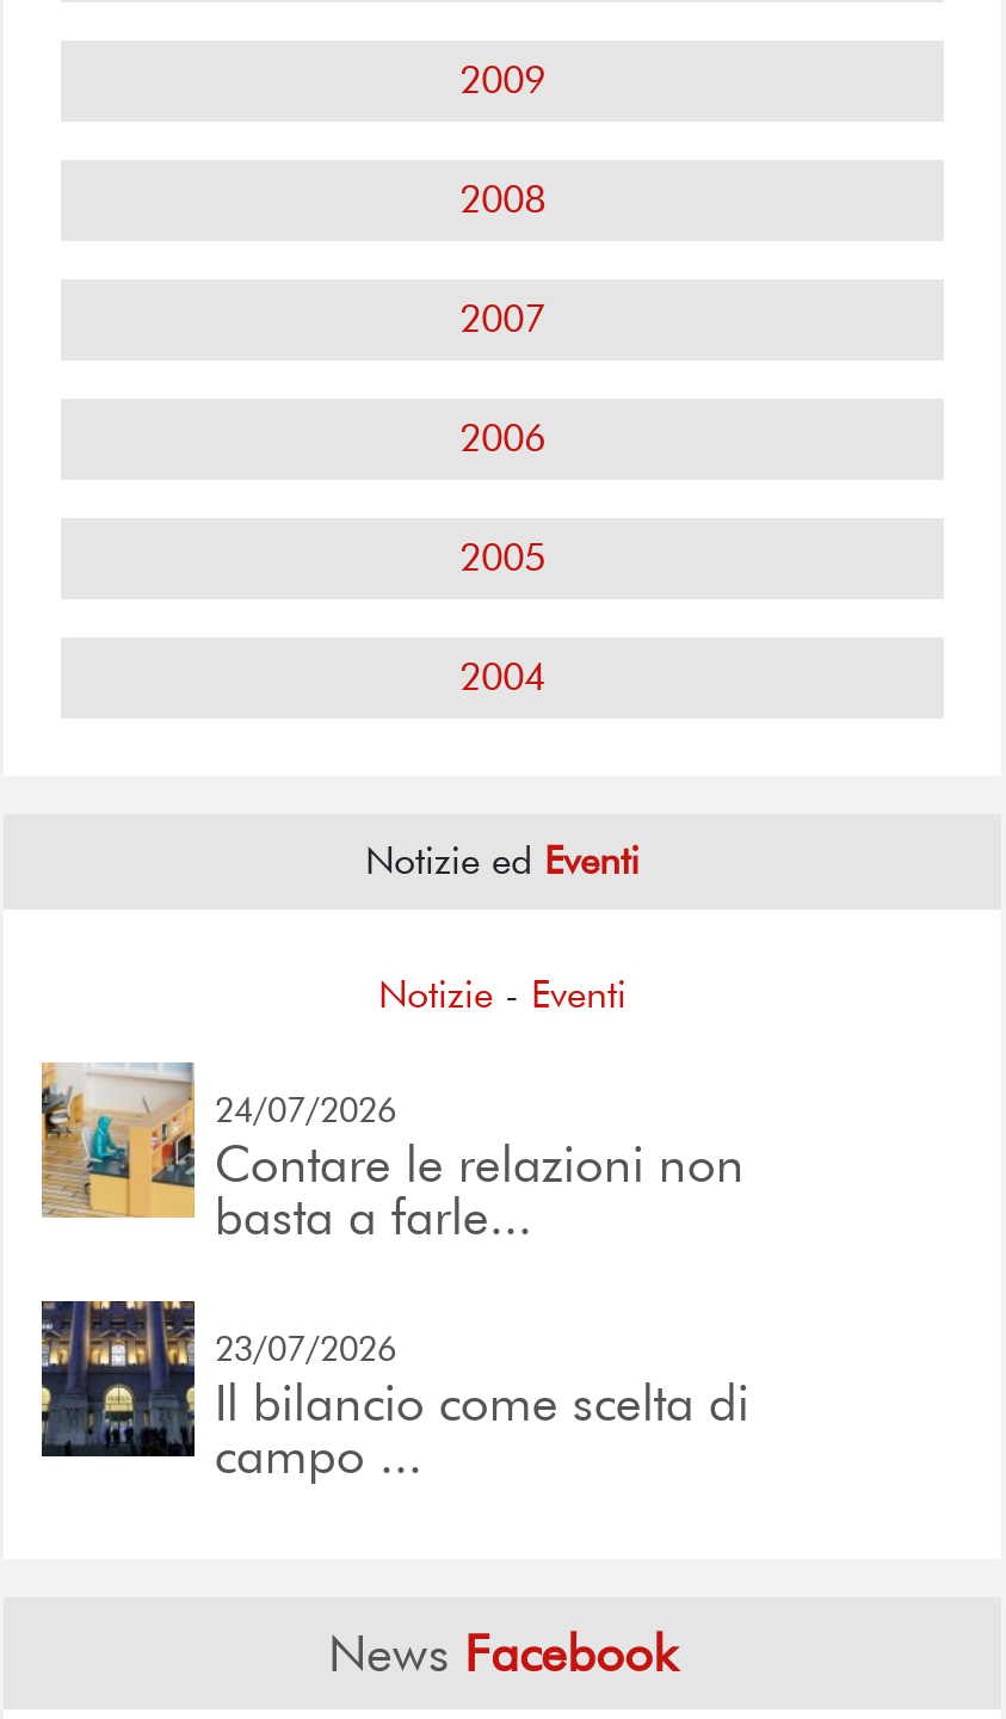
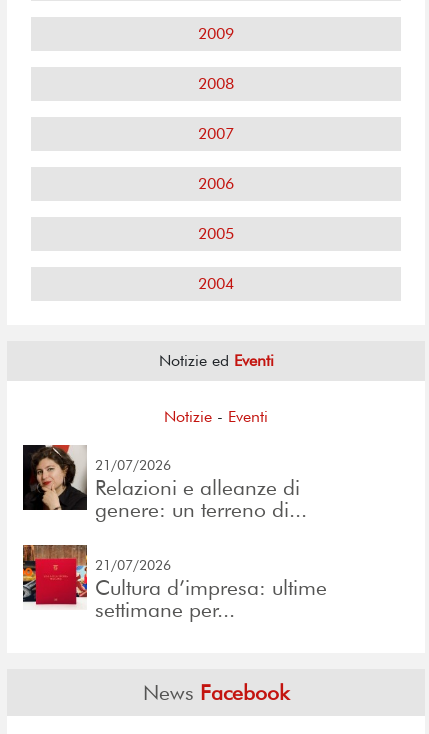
[39,1060,744,1247] [image] | 24/07/2026 | Contare le relazioni non | basta a farle... -> [22,444,307,522] [image] | 21/07/2026 | Relazioni e alleanze di | genere: un terreno di...
[39,1299,749,1486] [image] | 23/07/2026 | Il bilancio come scelta di | campo ... -> [22,544,327,622] [image] | 21/07/2026 | Cultura d’impresa: ultime | settimane per...

